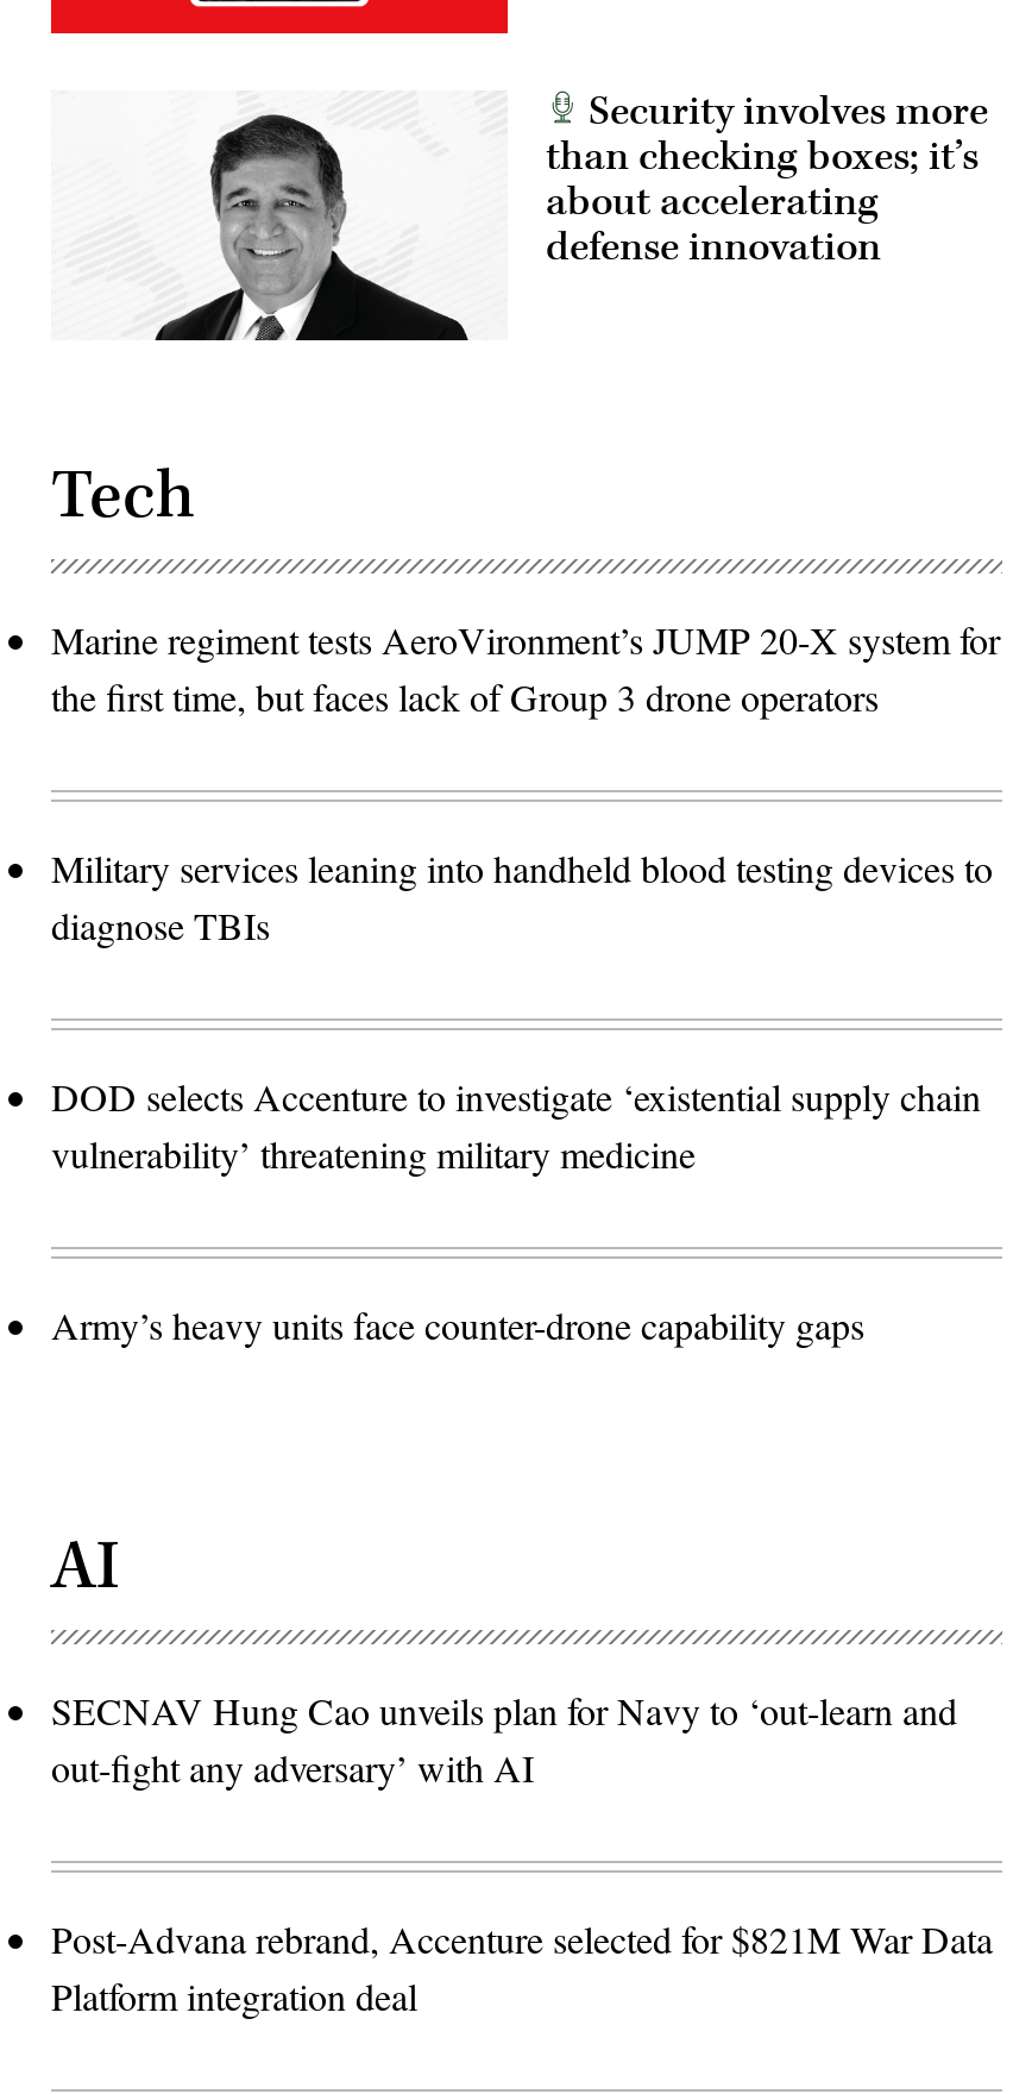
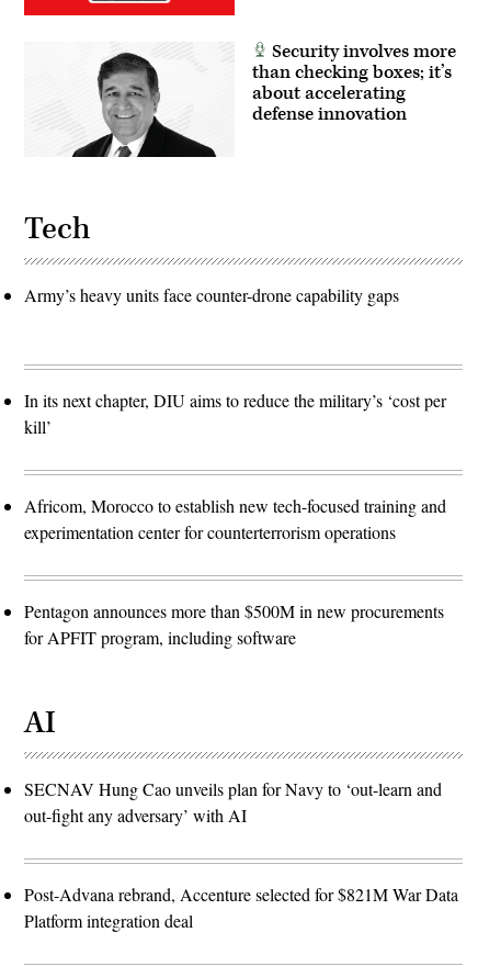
[51,614,1000,1178] Marine regiment tests AeroVironment’s JUMP 20-X system for | the first time, but faces lack of Group 3 drone operators | Military services leaning into handheld blood testing devices to | diagnose TBIs | DOD selects Accenture to investigate ‘existential supply chain | vulnerability’ threatening military medicine -> none
moved [51,1299,864,1349] -> [24,283,399,306]: Army’s heavy units face counter-drone capability gaps
none -> [24,388,446,648] In its next chapter, DIU aims to reduce the military’s ‘cost per | kill’ | Africom, Morocco to establish new tech-focused training and | experimentation center for counterterrorism operations | Pentagon announces more than $500M in new procurements | for APFIT program, including software

